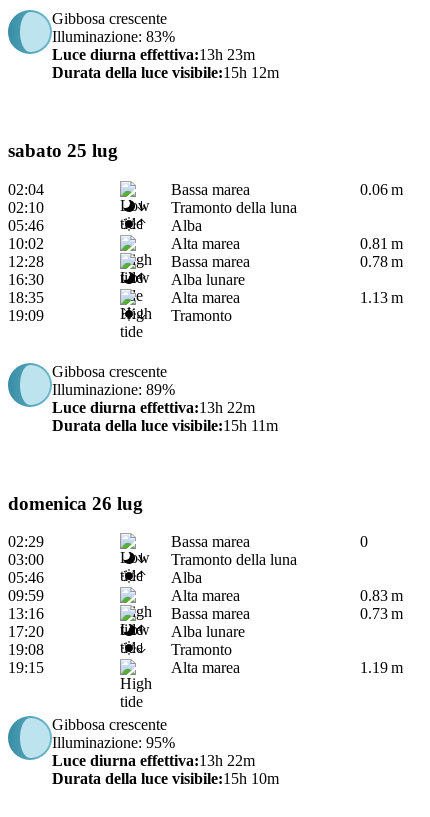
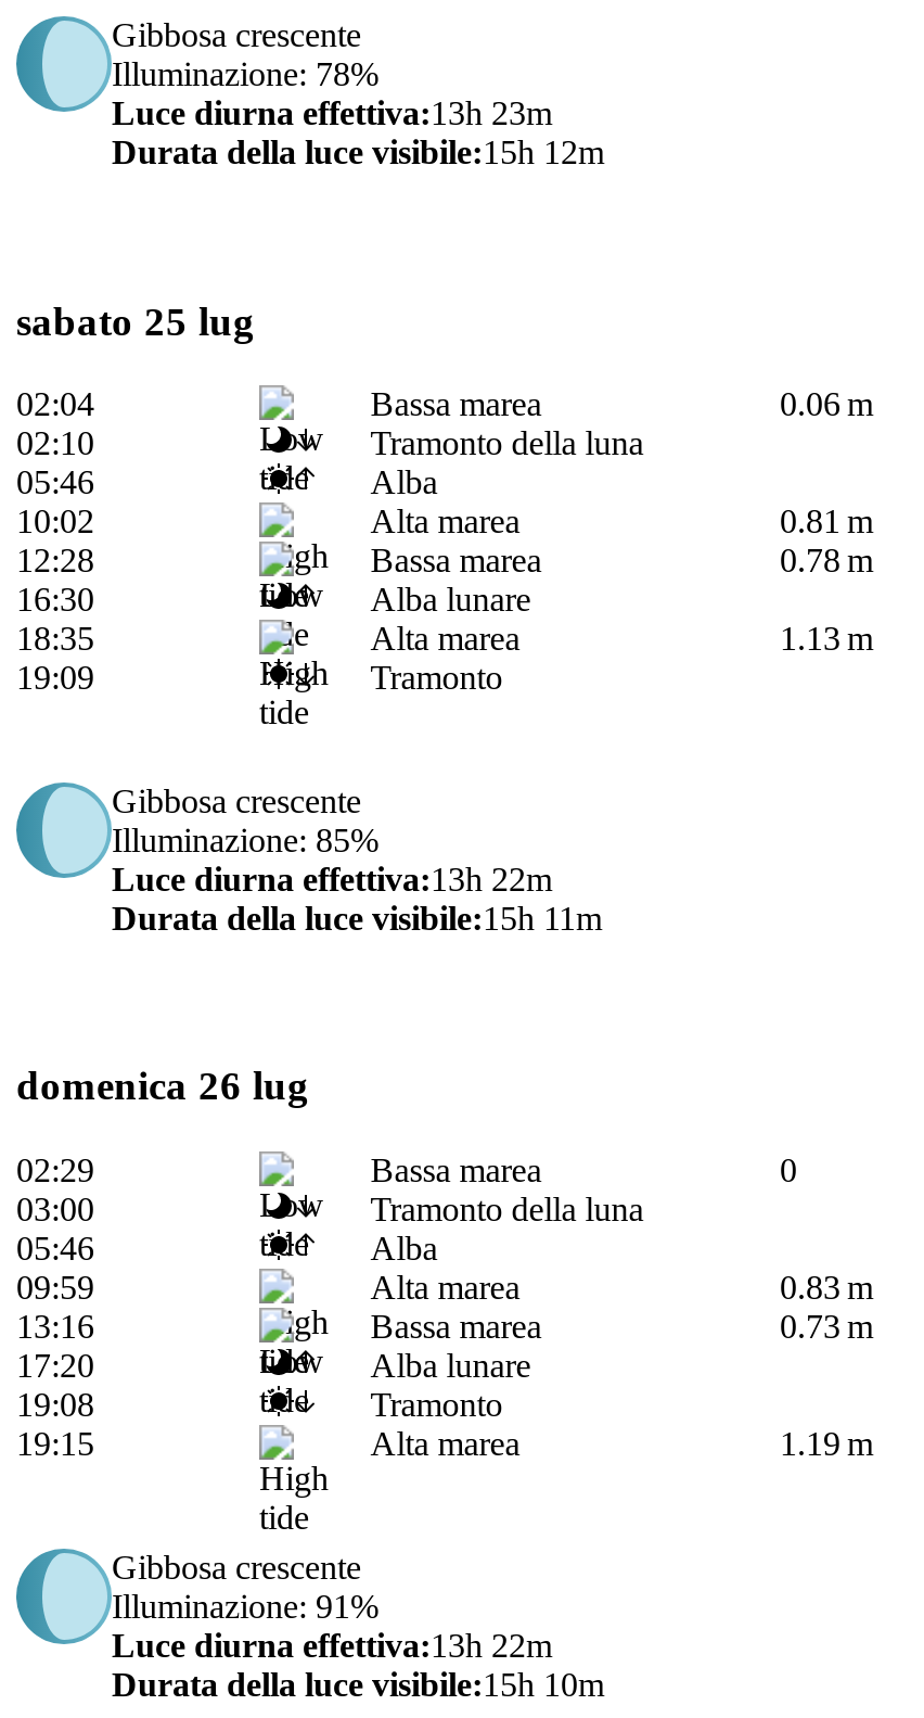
[52,28,175,45] Illuminazione: 83% -> [112,56,378,93] Illuminazione: 78%
[52,381,175,398] Illuminazione: 89% -> [112,821,378,858] Illuminazione: 85%
[52,734,175,751] Illuminazione: 95% -> [112,1587,378,1624] Illuminazione: 91%

